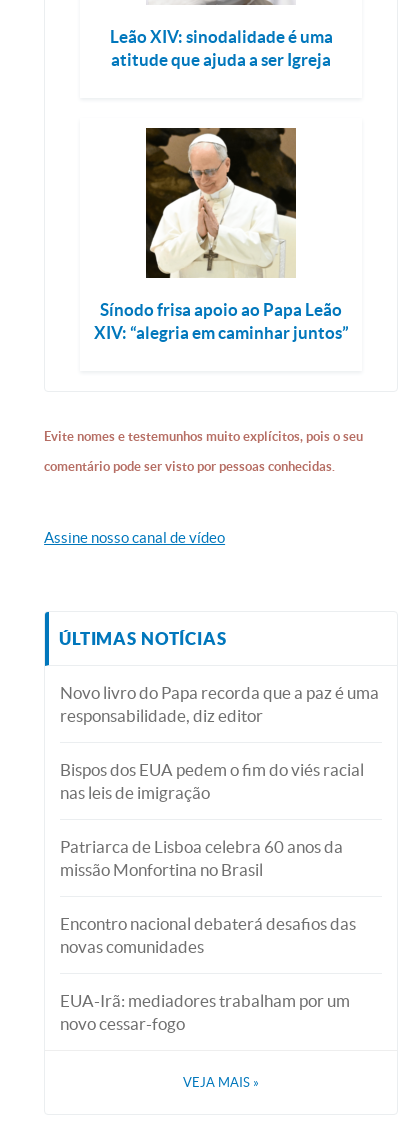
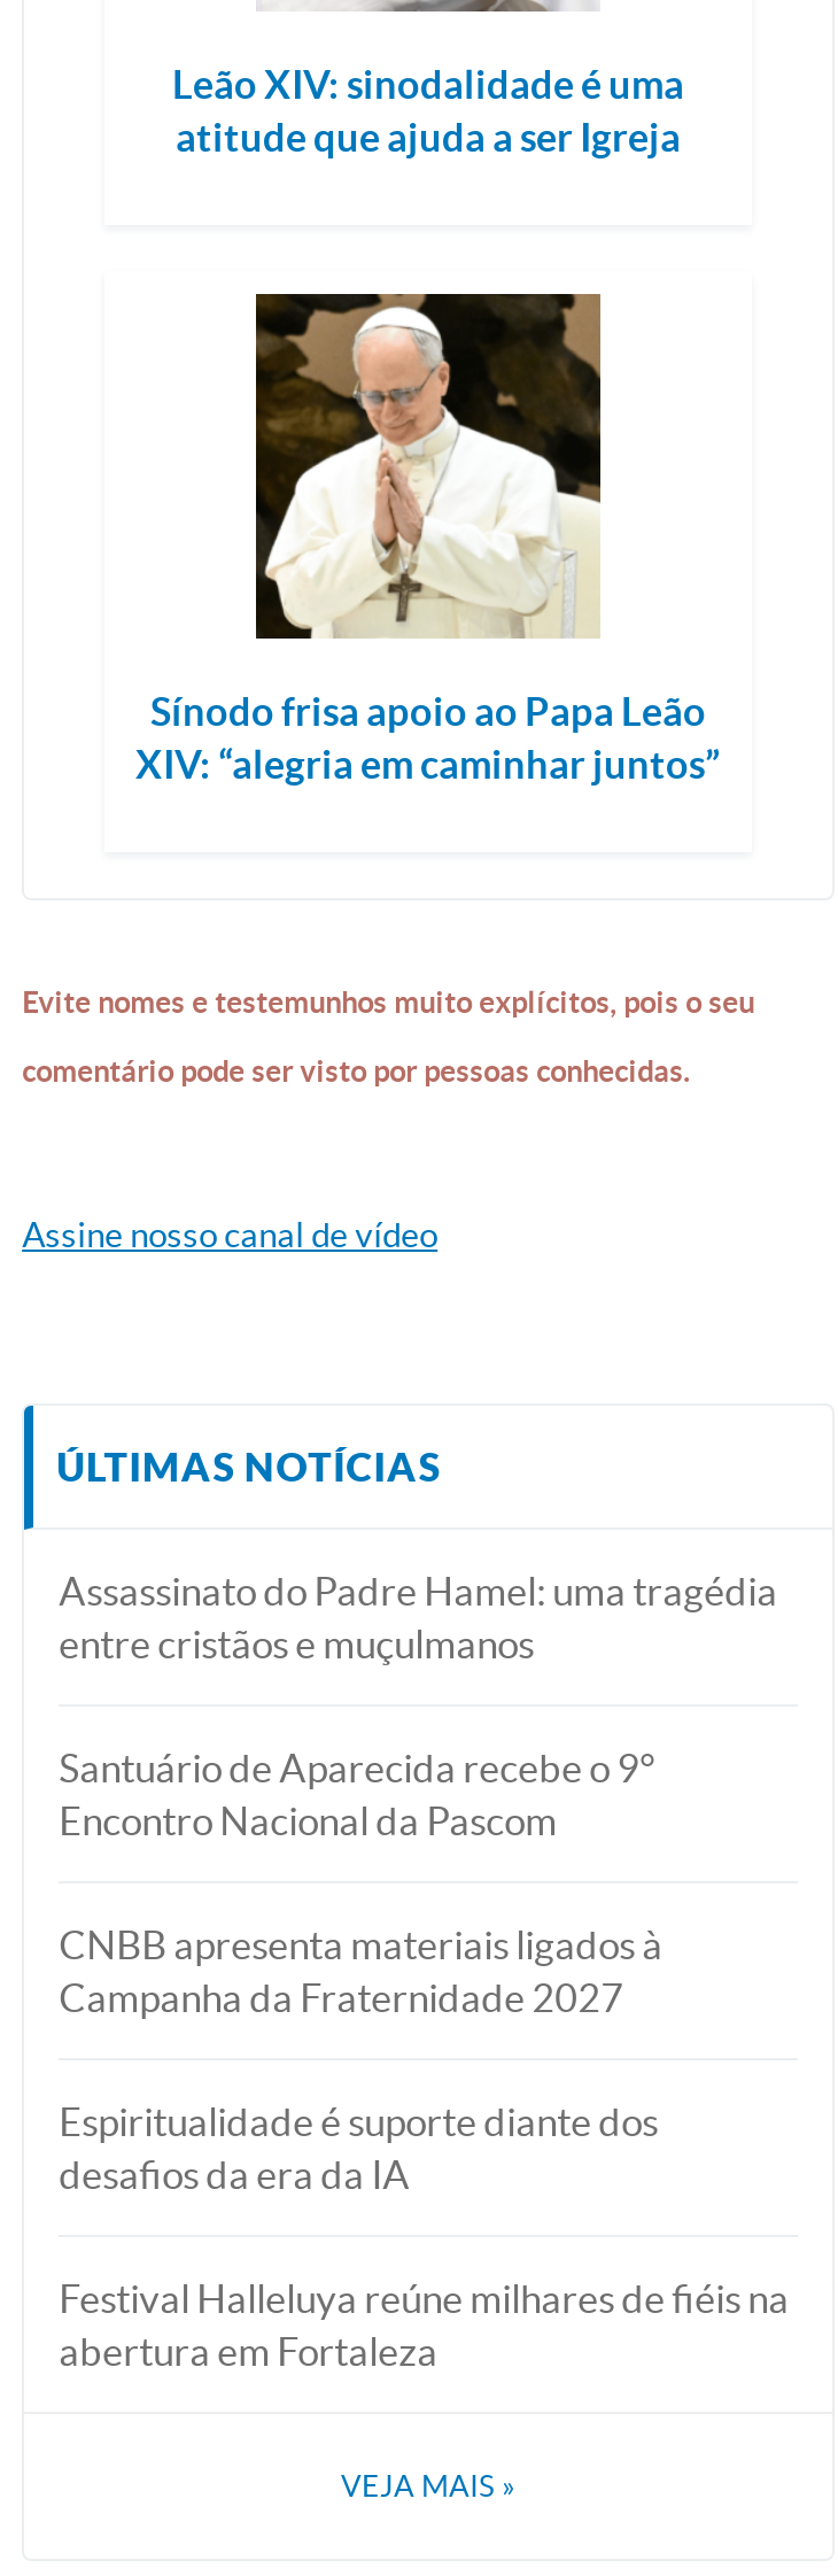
[60,683,379,725] Novo livro do Papa recorda que a paz é uma | responsabilidade, diz editor -> [59,1569,777,1665] Assassinato do Padre Hamel: uma tragédia | entre cristãos e muçulmanos
[60,760,364,802] Bispos dos EUA pedem o fim do viés racial | nas leis de imigração -> [59,1746,656,1842] Santuário de Aparecida recebe o 9° | Encontro Nacional da Pascom
[60,837,343,879] Patriarca de Lisboa celebra 60 anos da | missão Monfortina no Brasil -> [59,1923,663,2019] CNBB apresenta materiais ligados à | Campanha da Fraternidade 2027
[60,914,356,956] Encontro nacional debaterá desafios das | novas comunidades -> [59,2099,658,2196] Espiritualidade é suporte diante dos | desafios da era da IA
[60,991,350,1033] EUA-Irã: mediadores trabalham por um | novo cessar-fogo -> [59,2276,789,2373] Festival Halleluya reúne milhares de fiéis na | abertura em Fortaleza

